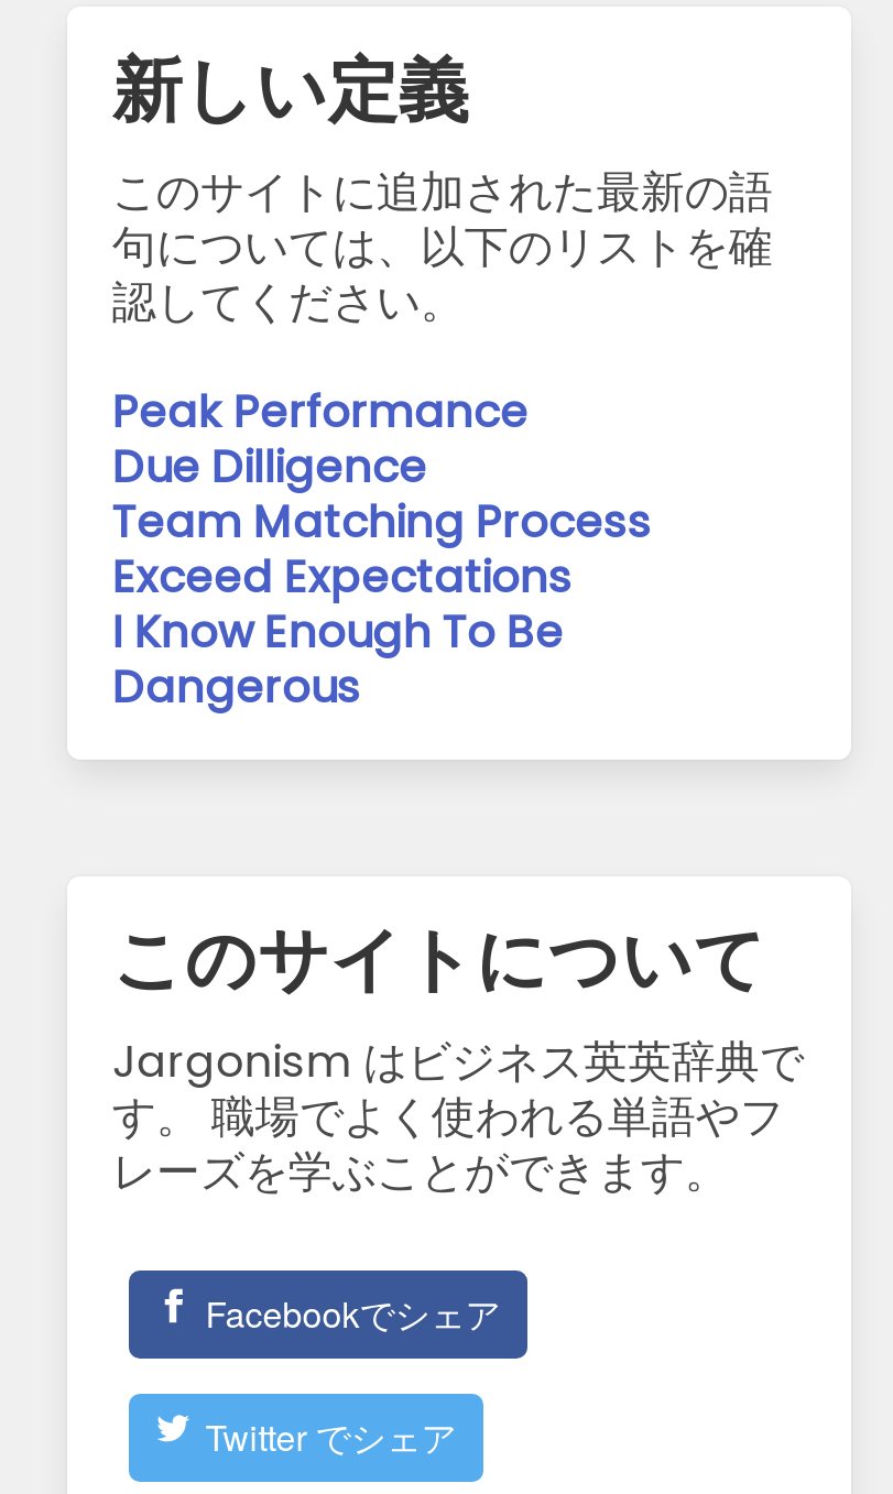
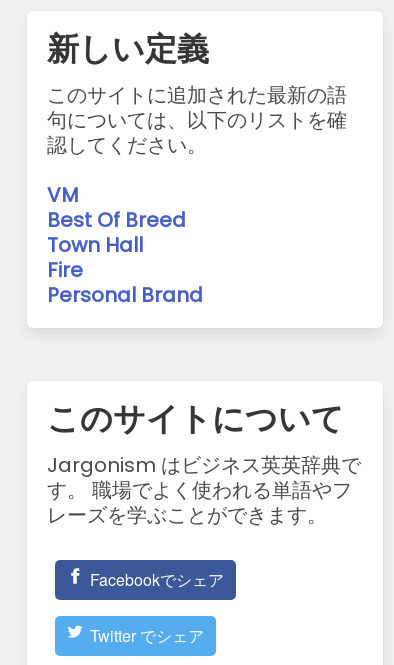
[112,380,652,717] Peak Performance | Due Dilligence | Team Matching Process | Exceed Expectations | I Know Enough To Be | Dangerous -> [47,181,203,309] VM | Best Of Breed | Town Hall | Fire | Personal Brand

